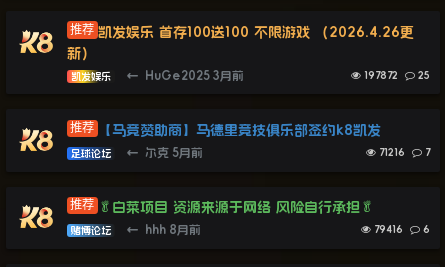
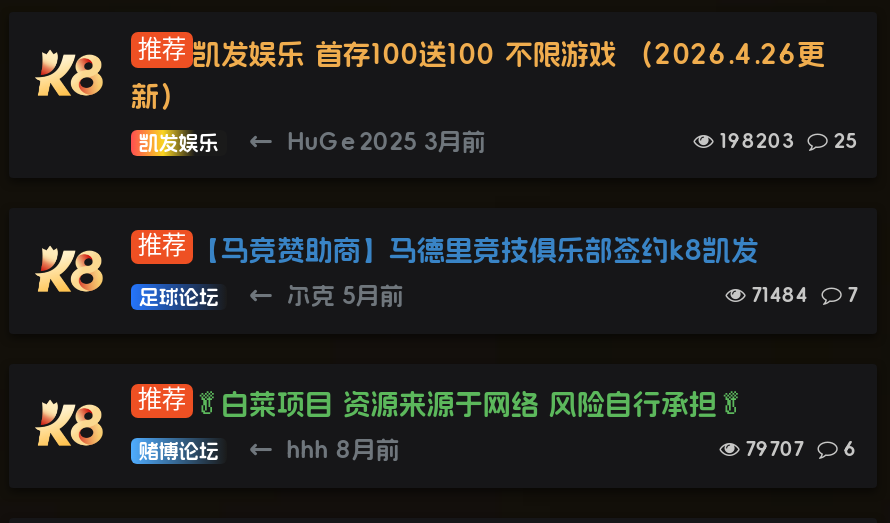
[361,70,430,81] 197872 25 -> [713,129,857,151] 198203 25
[376,147,430,158] 71216 7 -> [745,284,857,306] 71484 7
[371,224,430,235] 79416 6 -> [739,438,857,460] 79707 6

